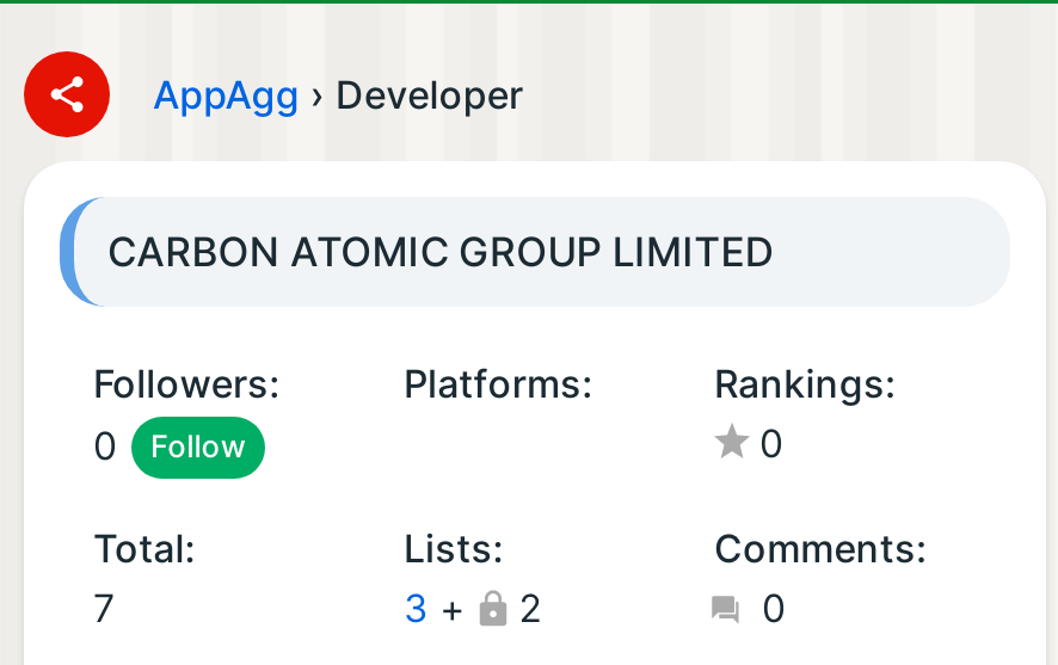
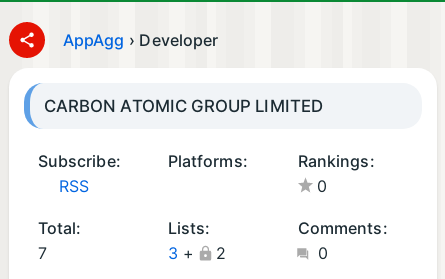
[93,359,281,469] Followers: | 0 | Follow -> [48,151,121,196] Subscribe: | RSS

